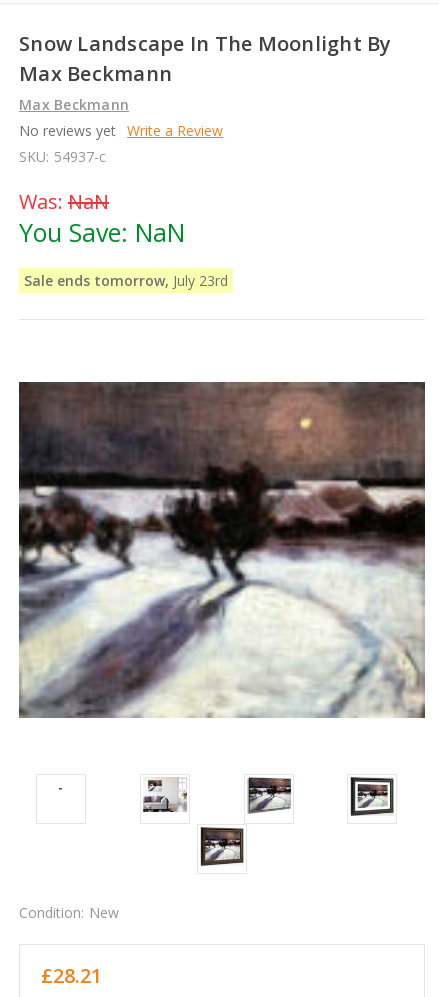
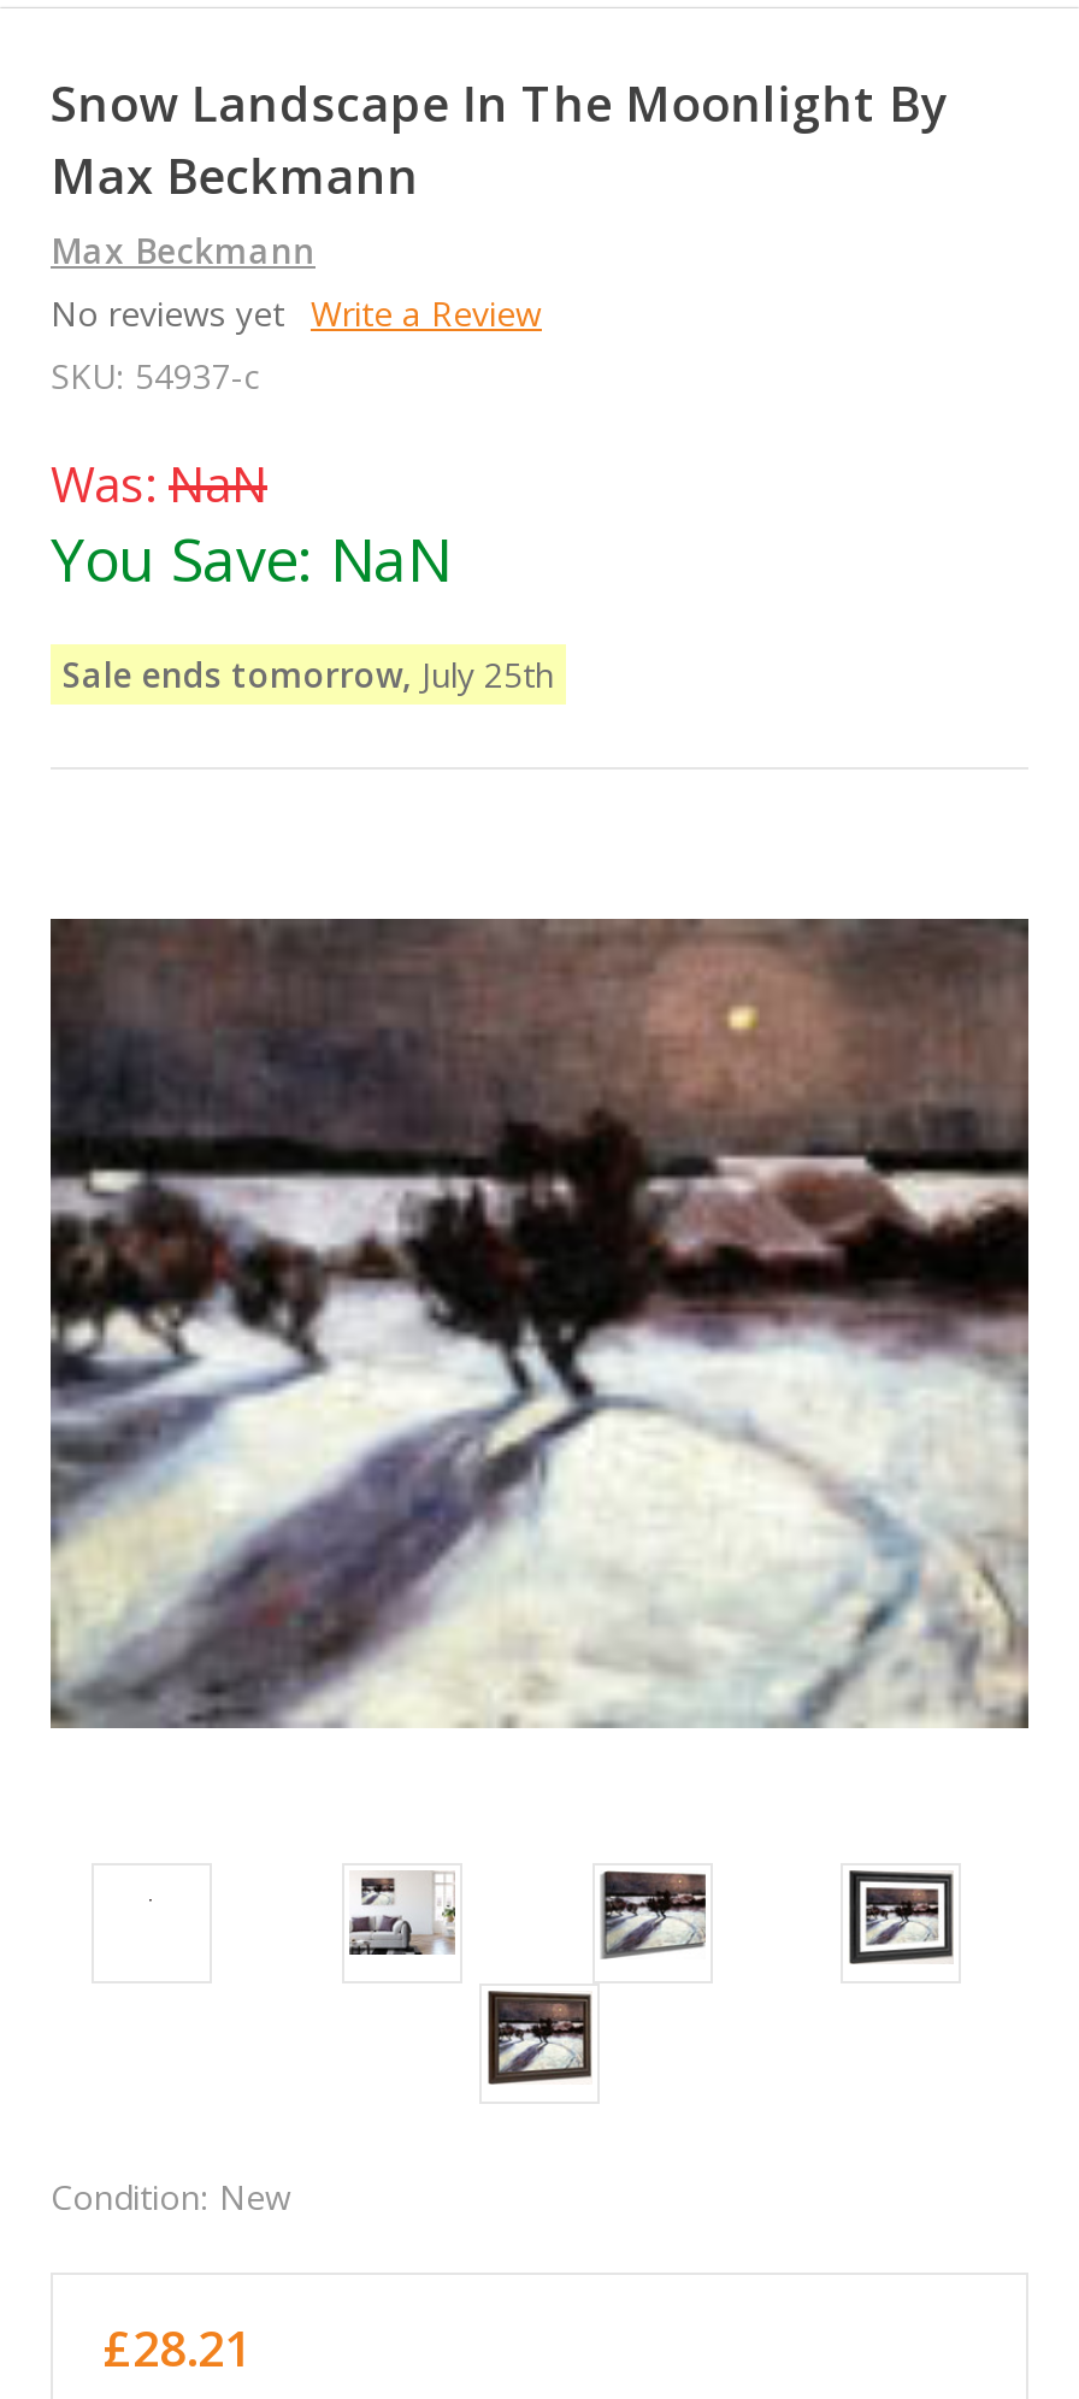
[24,271,228,290] Sale ends tomorrow, July 23rd -> [63,652,554,698] Sale ends tomorrow, July 25th

